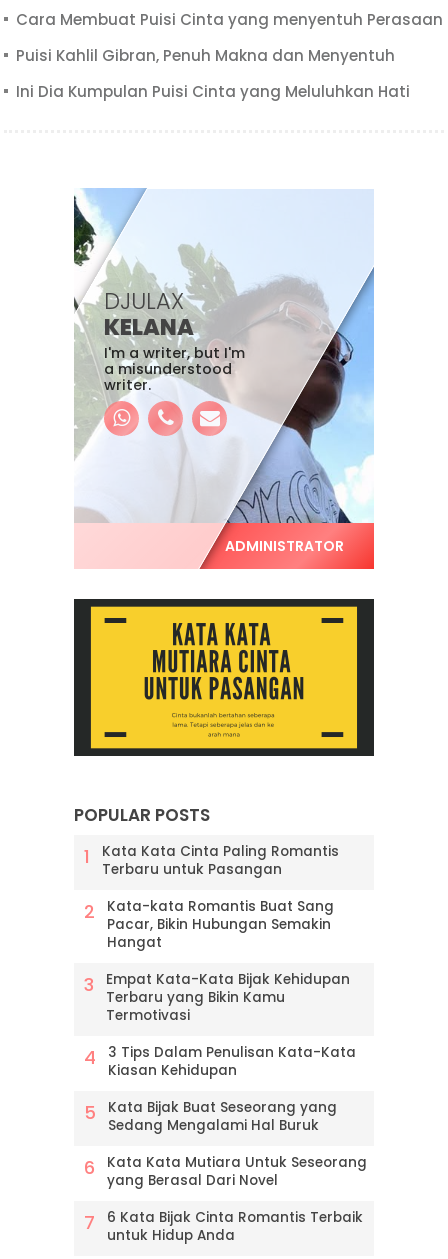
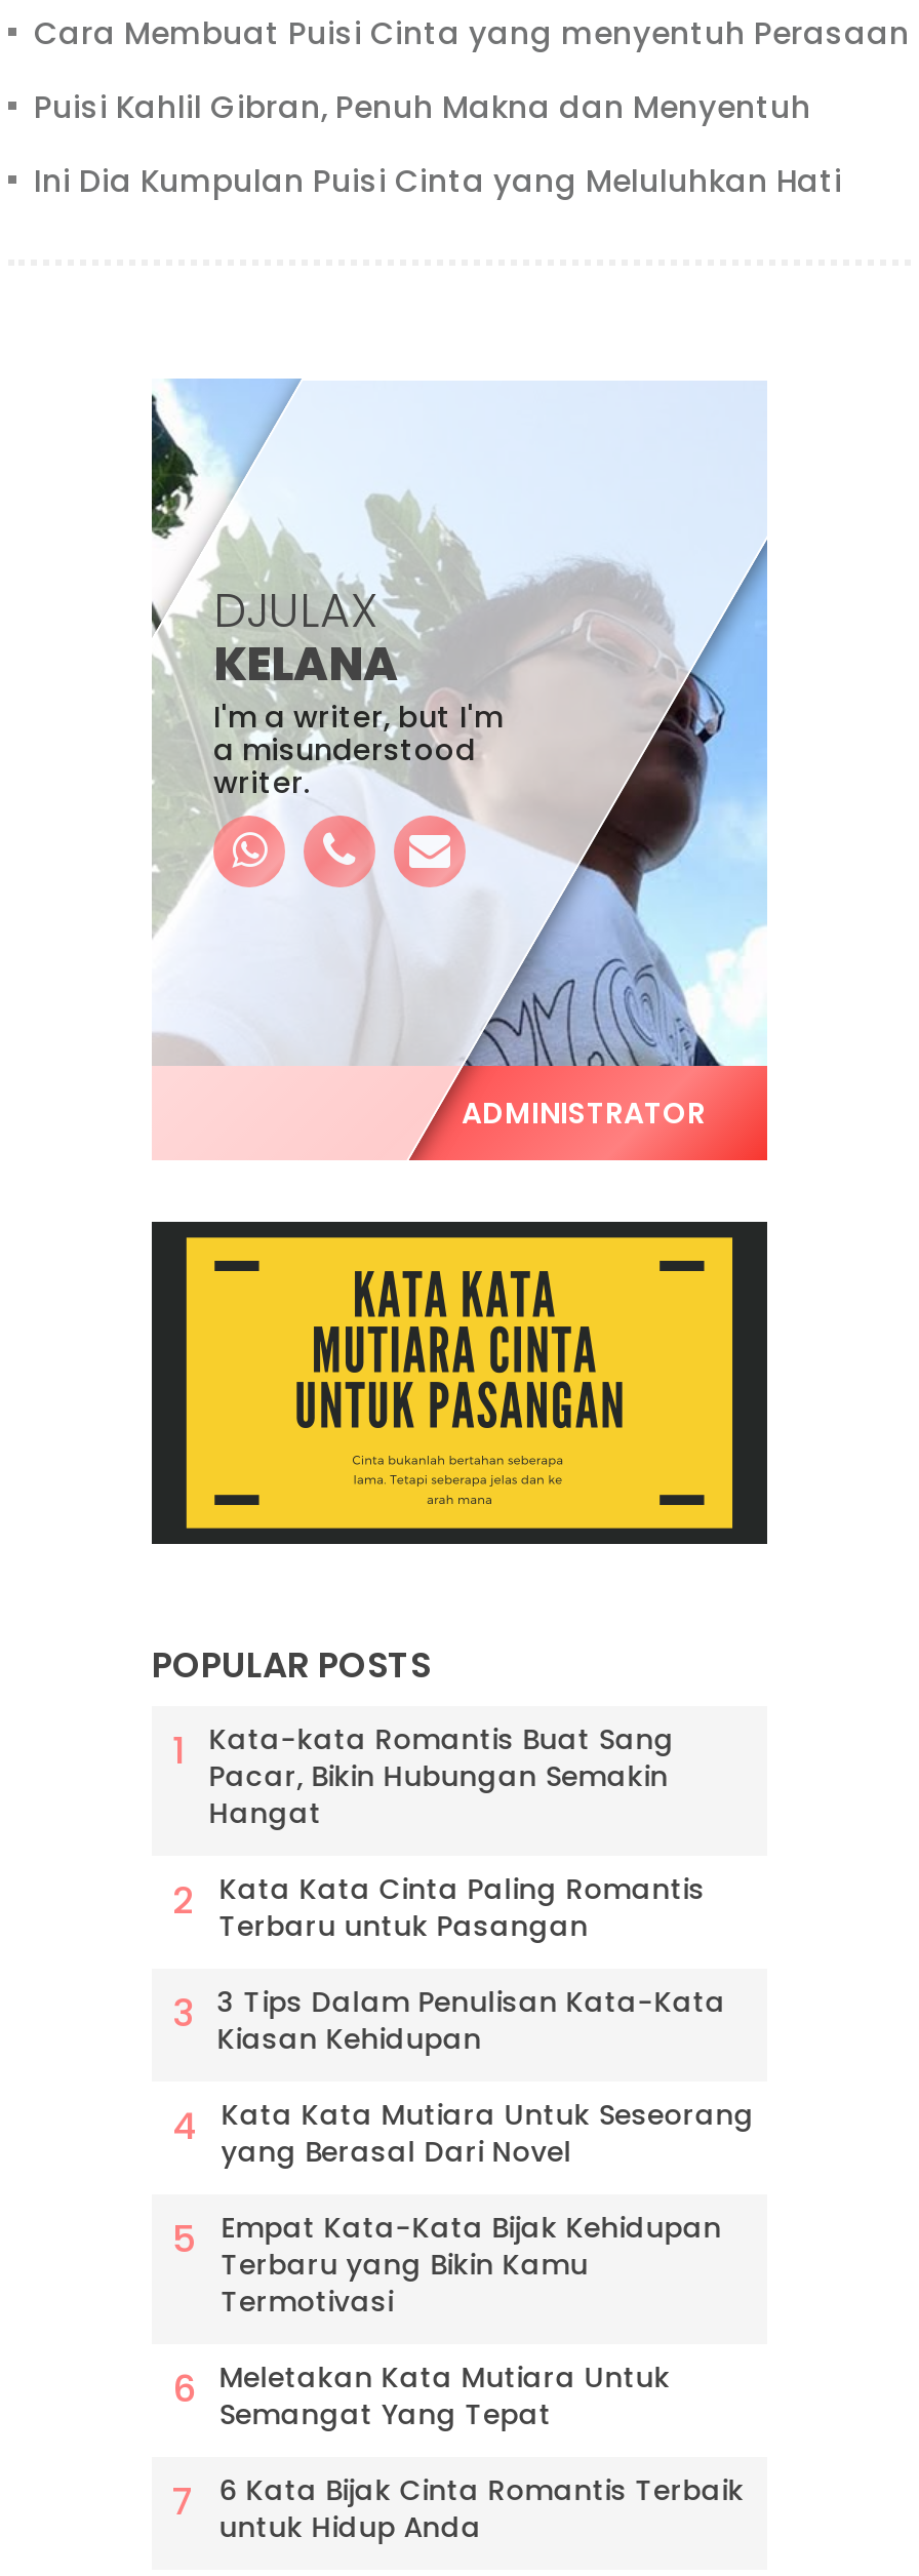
moved [102,842,339,879] -> [219,1871,705,1947]: Kata Kata Cinta Paling Romantis | Terbaru untuk Pasangan
moved [107,897,334,952] -> [209,1721,674,1834]: Kata-kata Romantis Buat Sang | Pacar, Bikin Hubungan Semakin | Hangat
moved [106,970,350,1025] -> [221,2210,722,2323]: Empat Kata-Kata Bijak Kehidupan | Terbaru yang Bikin Kamu | Termotivasi
moved [108,1043,356,1080] -> [217,1984,726,2060]: 3 Tips Dalam Penulisan Kata-Kata | Kiasan Kehidupan
[108,1098,337,1135] Kata Bijak Buat Seseorang yang | Sedang Mengalami Hal Buruk -> [219,2360,670,2435] Meletakan Kata Mutiara Untuk | Semangat Yang Tepat
moved [107,1153,367,1190] -> [221,2097,754,2173]: Kata Kata Mutiara Untuk Seseorang | yang Berasal Dari Novel

